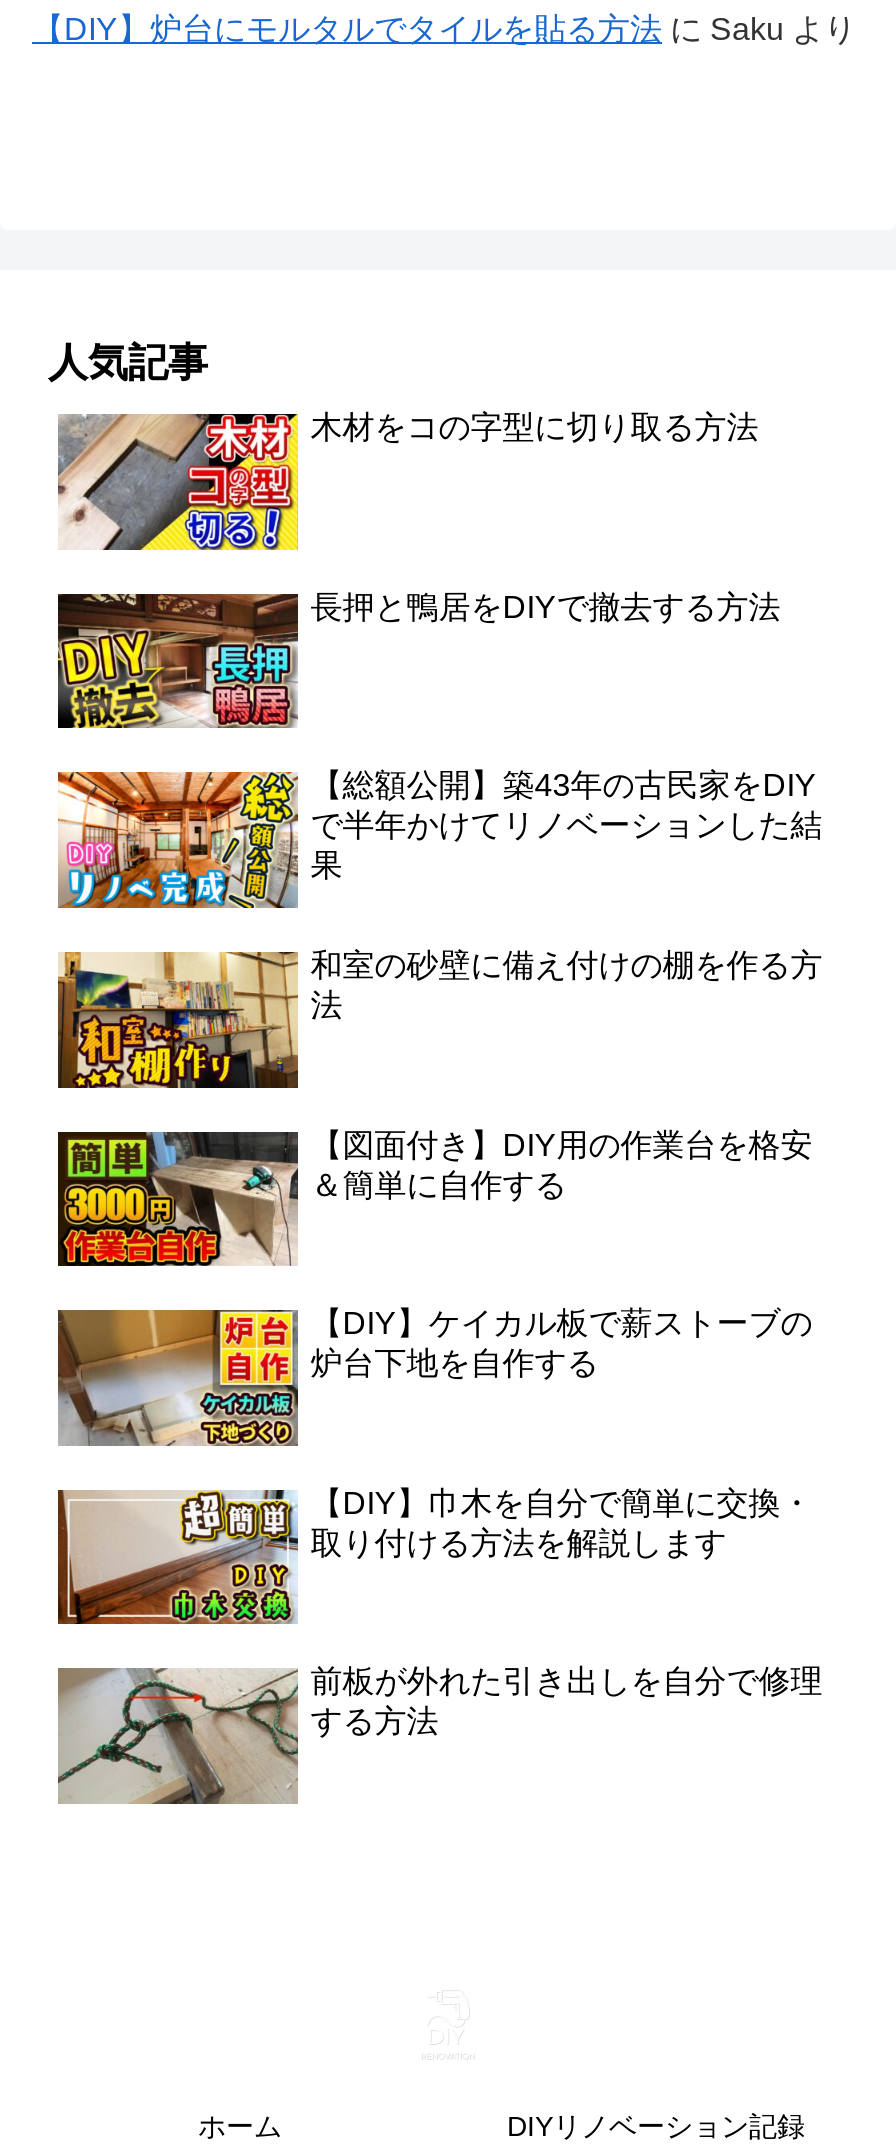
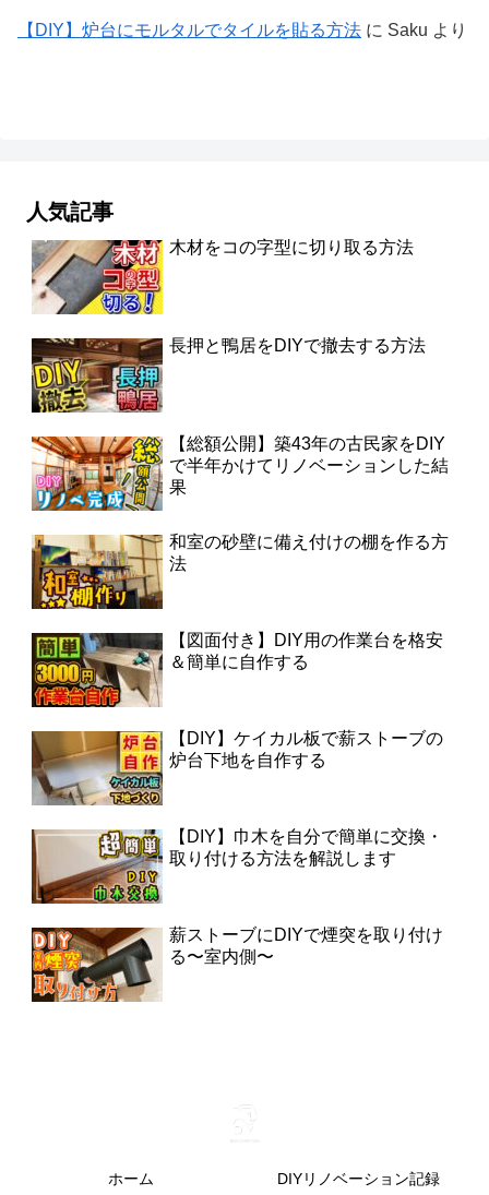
[56,1665,822,1804] [image] | 前板が外れた引き出しを自分で修理 | する方法 -> [31,926,443,1003] [image] | 薪ストーブにDIYで煙突を取り付け | る〜室内側〜

